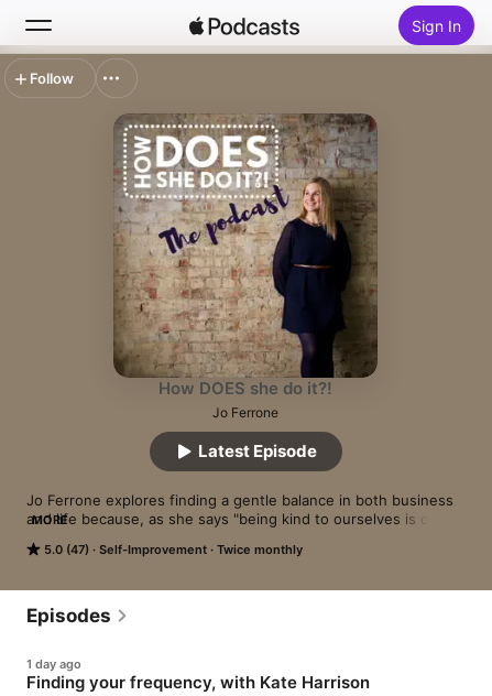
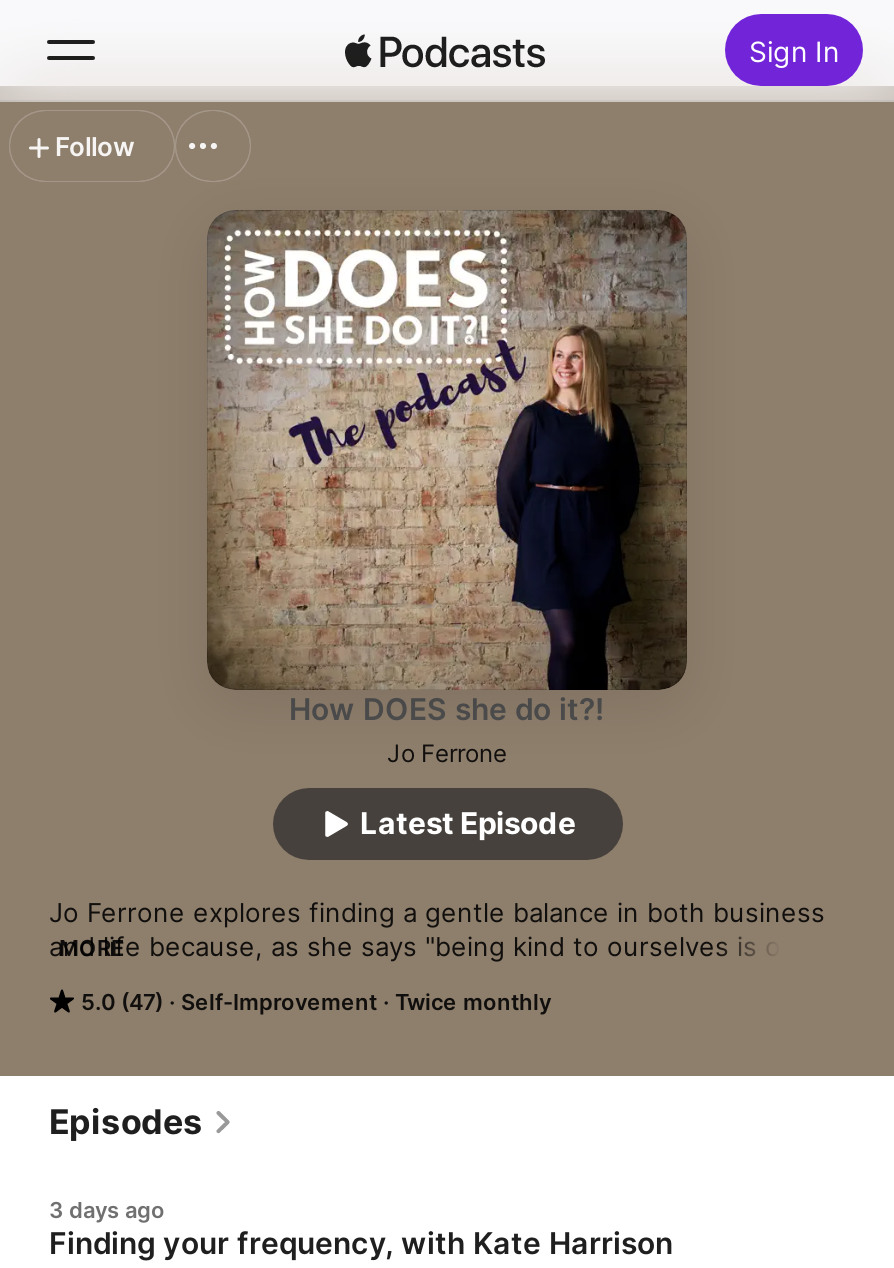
[26,656,81,672] 1 day ago -> [49,1196,165,1224] 3 days ago

